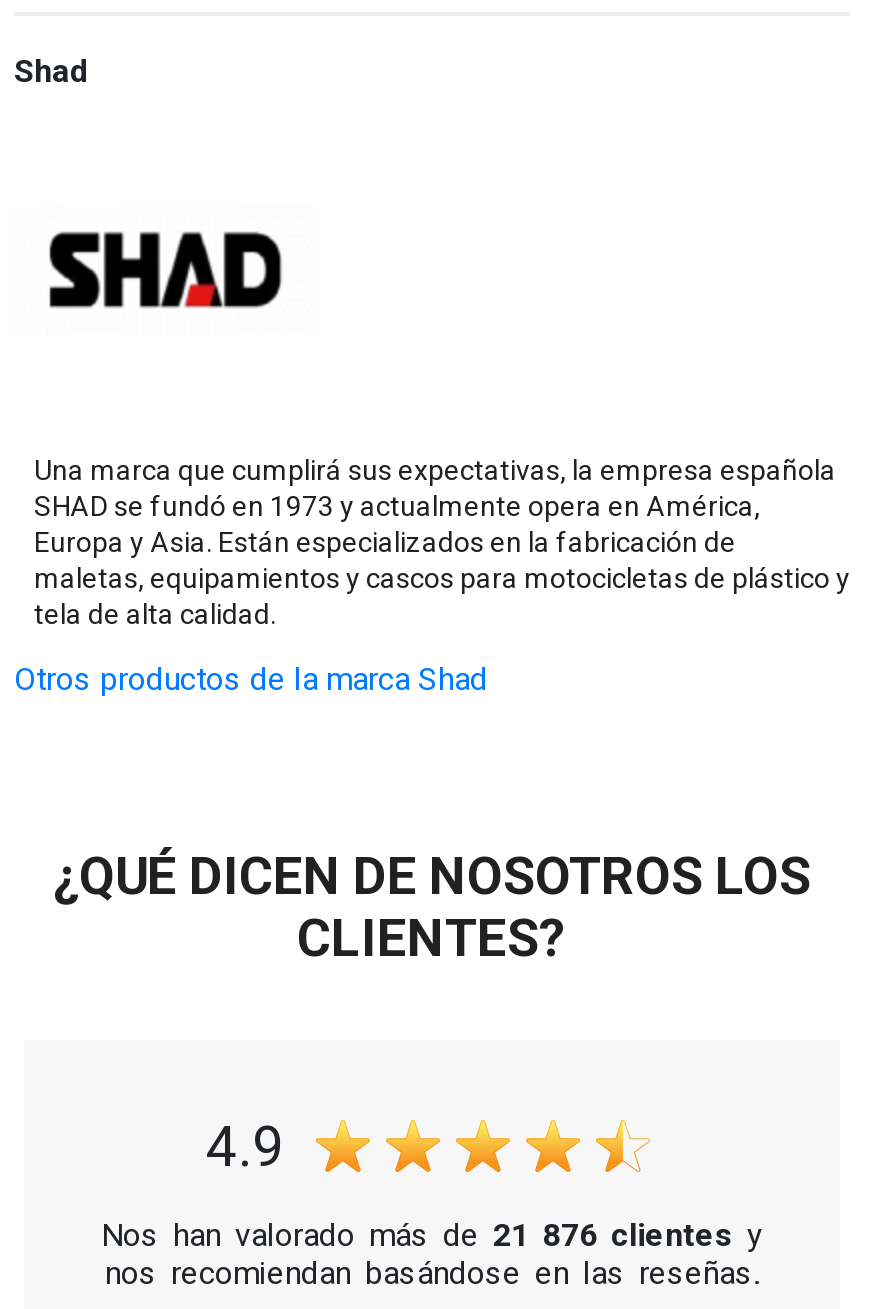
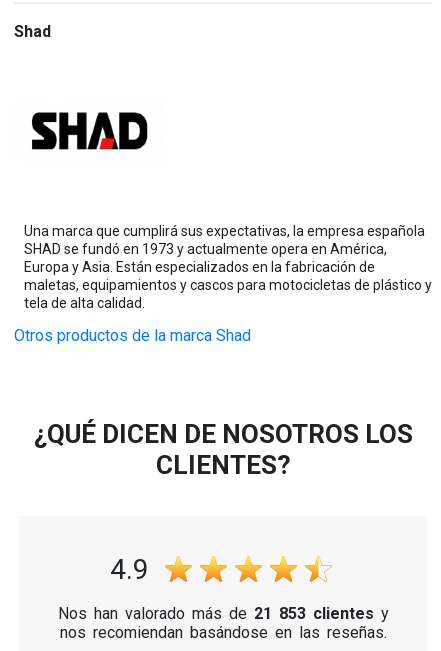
[101,1216,763,1254] Nos han valorado más de 21 876 clientes y -> [57,604,388,623] Nos han valorado más de 21 853 clientes y

